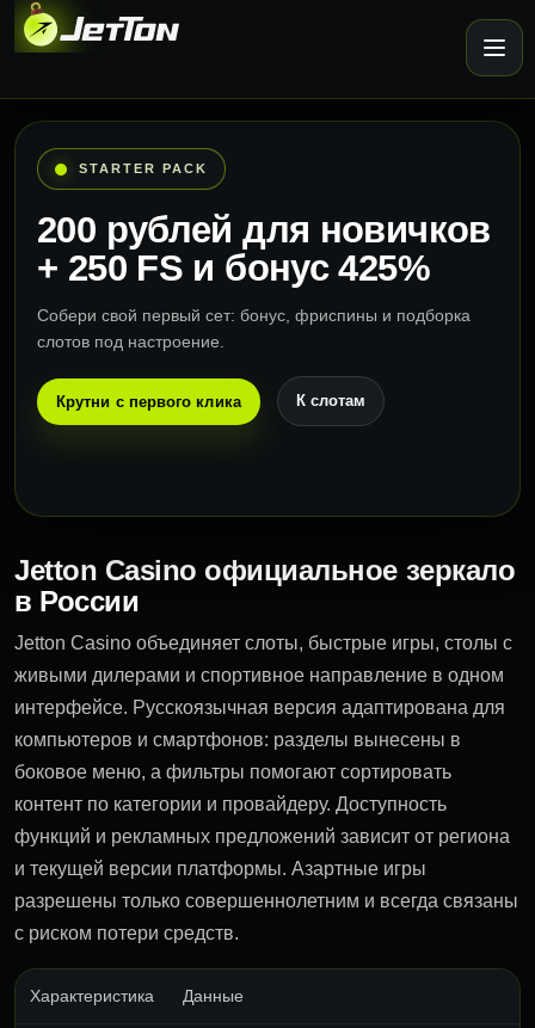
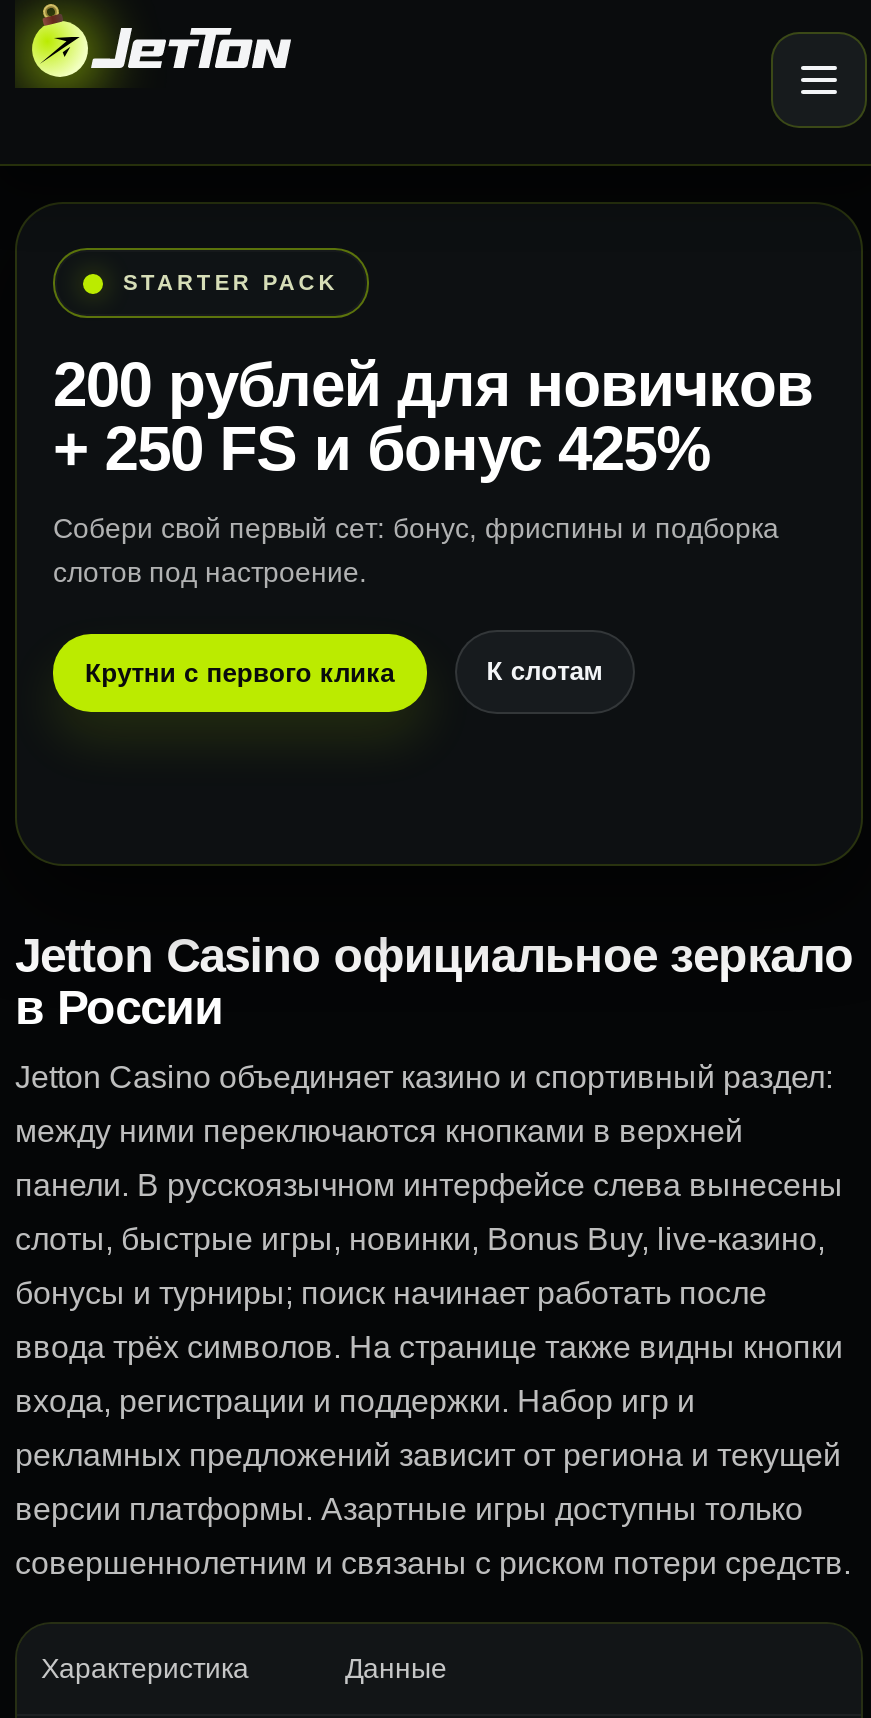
[14,633,512,653] Jetton Casino объединяет слоты, быстрые игры, столы с -> [15,1060,833,1094] Jetton Casino объединяет казино и спортивный раздел:
[14,665,504,685] живыми дилерами и спортивное направление в одном -> [15,1114,743,1148] между ними переключаются кнопками в верхней
[14,697,505,718] интерфейсе. Русскоязычная версия адаптирована для -> [15,1168,843,1202] панели. В русскоязычном интерфейсе слева вынесены
[14,730,461,750] компьютеров и смартфонов: разделы вынесены в -> [15,1222,825,1256] слоты, быстрые игры, новинки, Bonus Buy, live-казино,
[14,762,451,782] боковое меню, а фильтры помогают сортировать -> [15,1276,767,1310] бонусы и турниры; поиск начинает работать после
[14,794,447,814] контент по категории и провайдеру. Доступность -> [15,1330,843,1364] ввода трёх символов. На странице также видны кнопки
[14,826,510,847] функций и рекламных предложений зависит от региона -> [15,1384,695,1418] входа, регистрации и поддержки. Набор игр и
[14,858,426,879] и текущей версии платформы. Азартные игры -> [15,1438,841,1472] рекламных предложений зависит от региона и текущей
[14,891,518,911] разрешены только совершеннолетним и всегда связаны -> [15,1492,803,1526] версии платформы. Азартные игры доступны только
[14,923,239,943] с риском потери средств. -> [15,1546,851,1580] совершеннолетним и связаны с риском потери средств.

